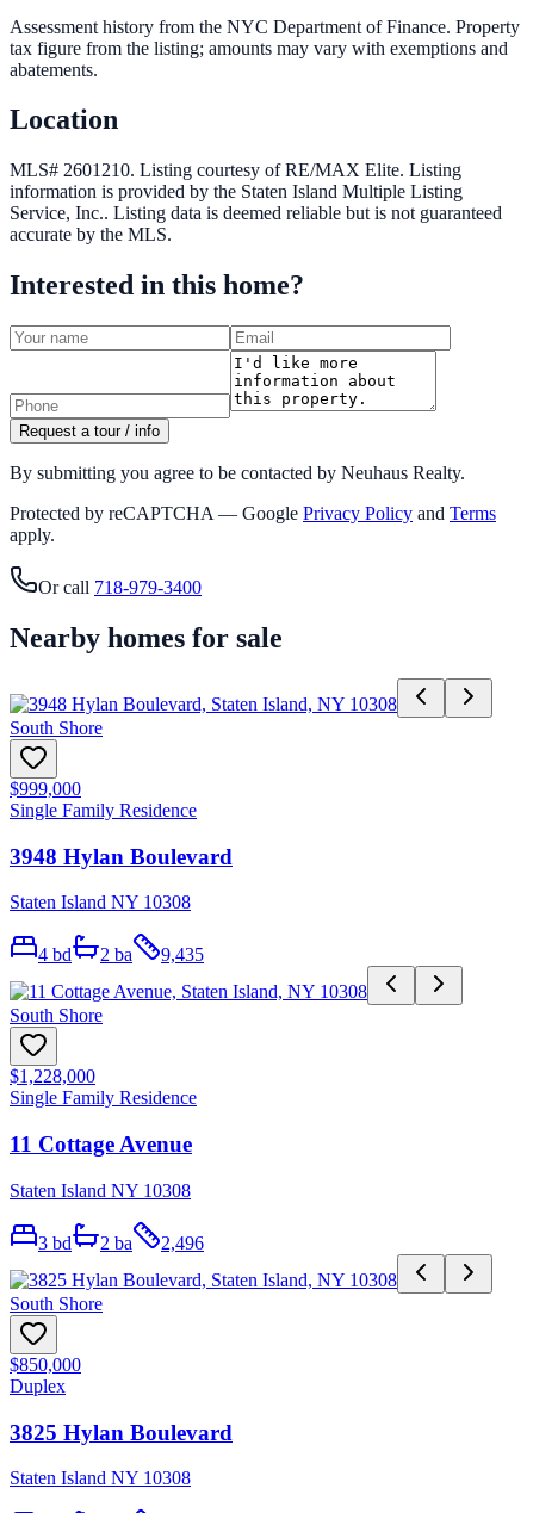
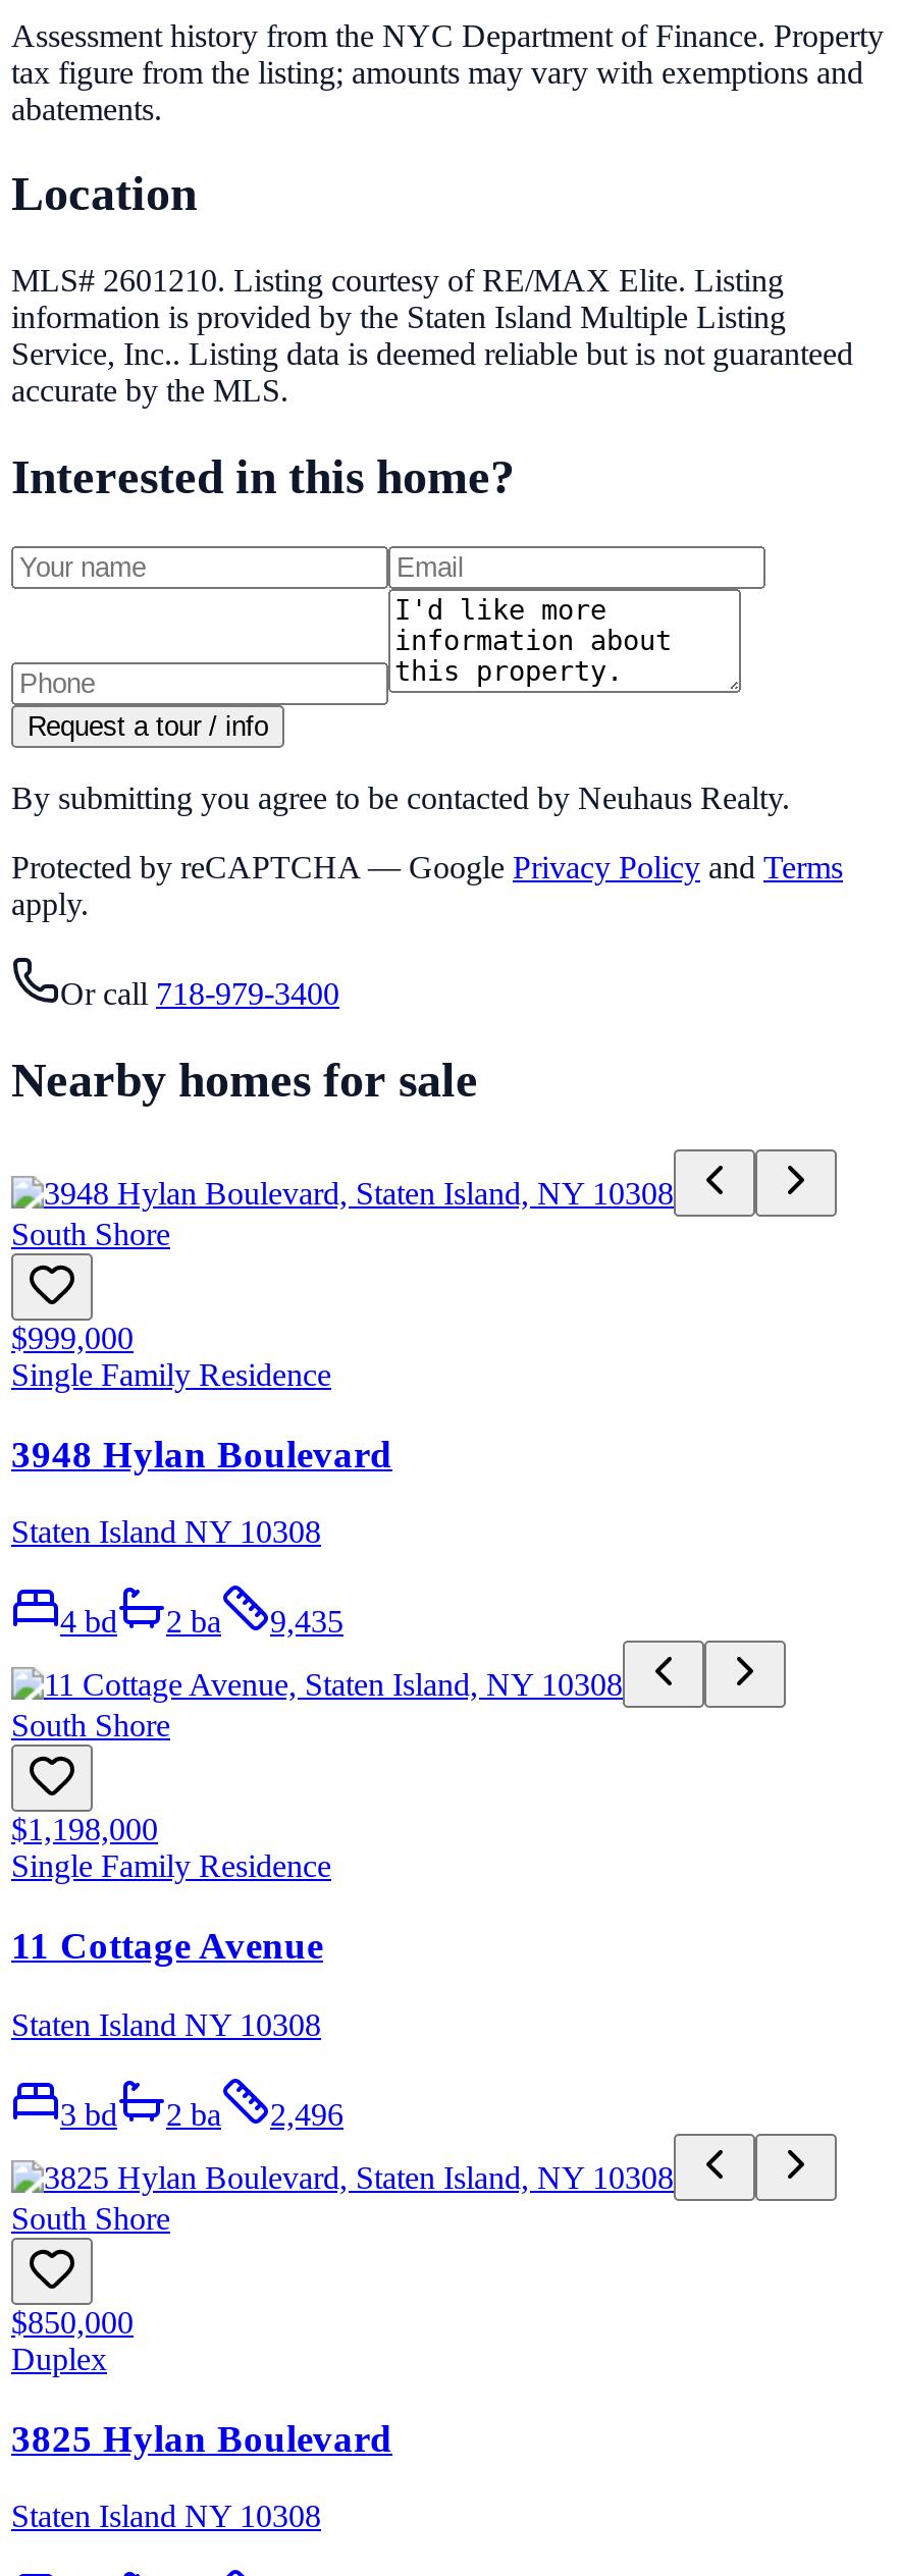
[10,1066,95,1087] $1,228,000 -> [11,1813,158,1847] $1,198,000

